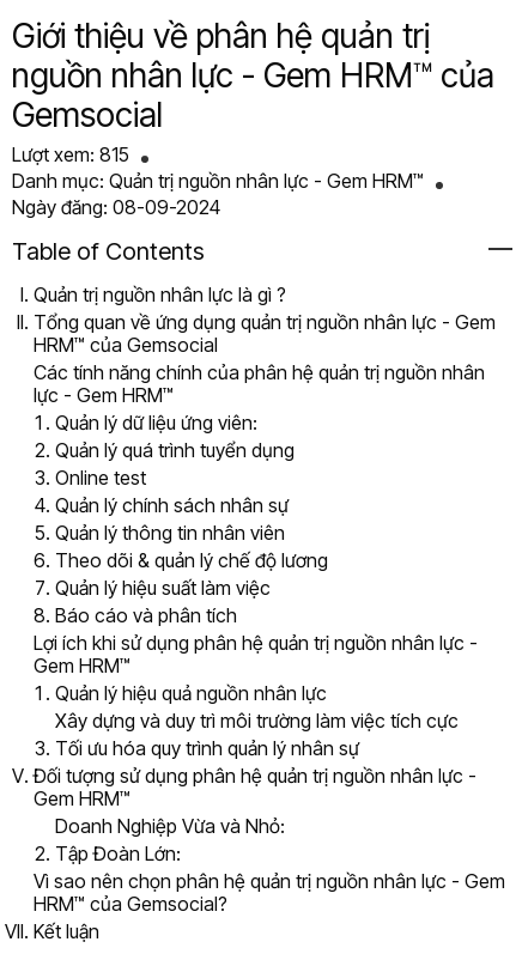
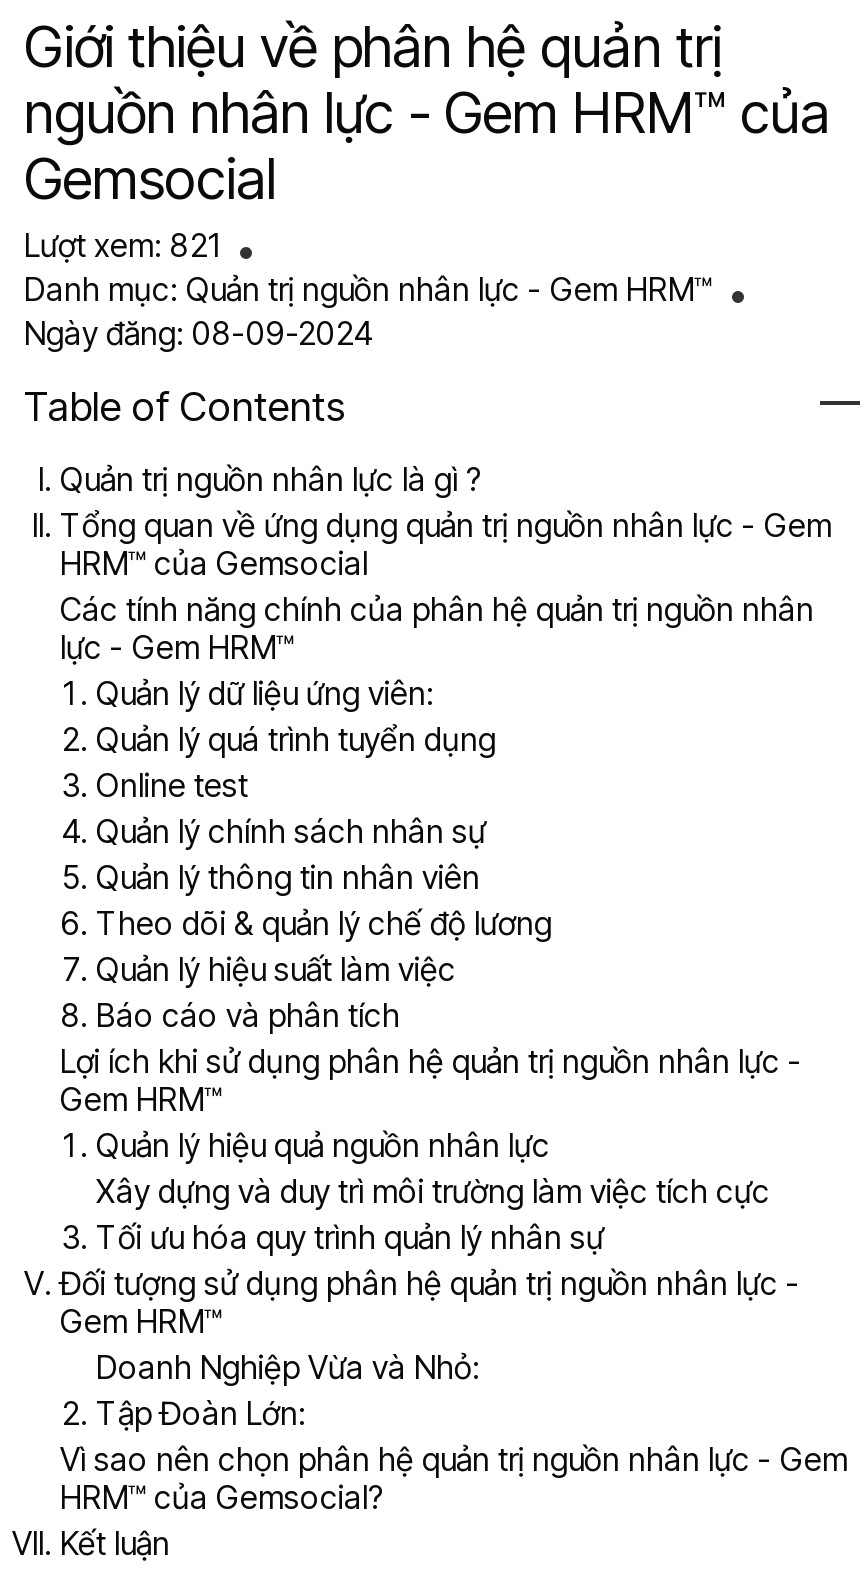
[12,143,129,167] Lượt xem: 815 -> [24,226,220,266] Lượt xem: 821

